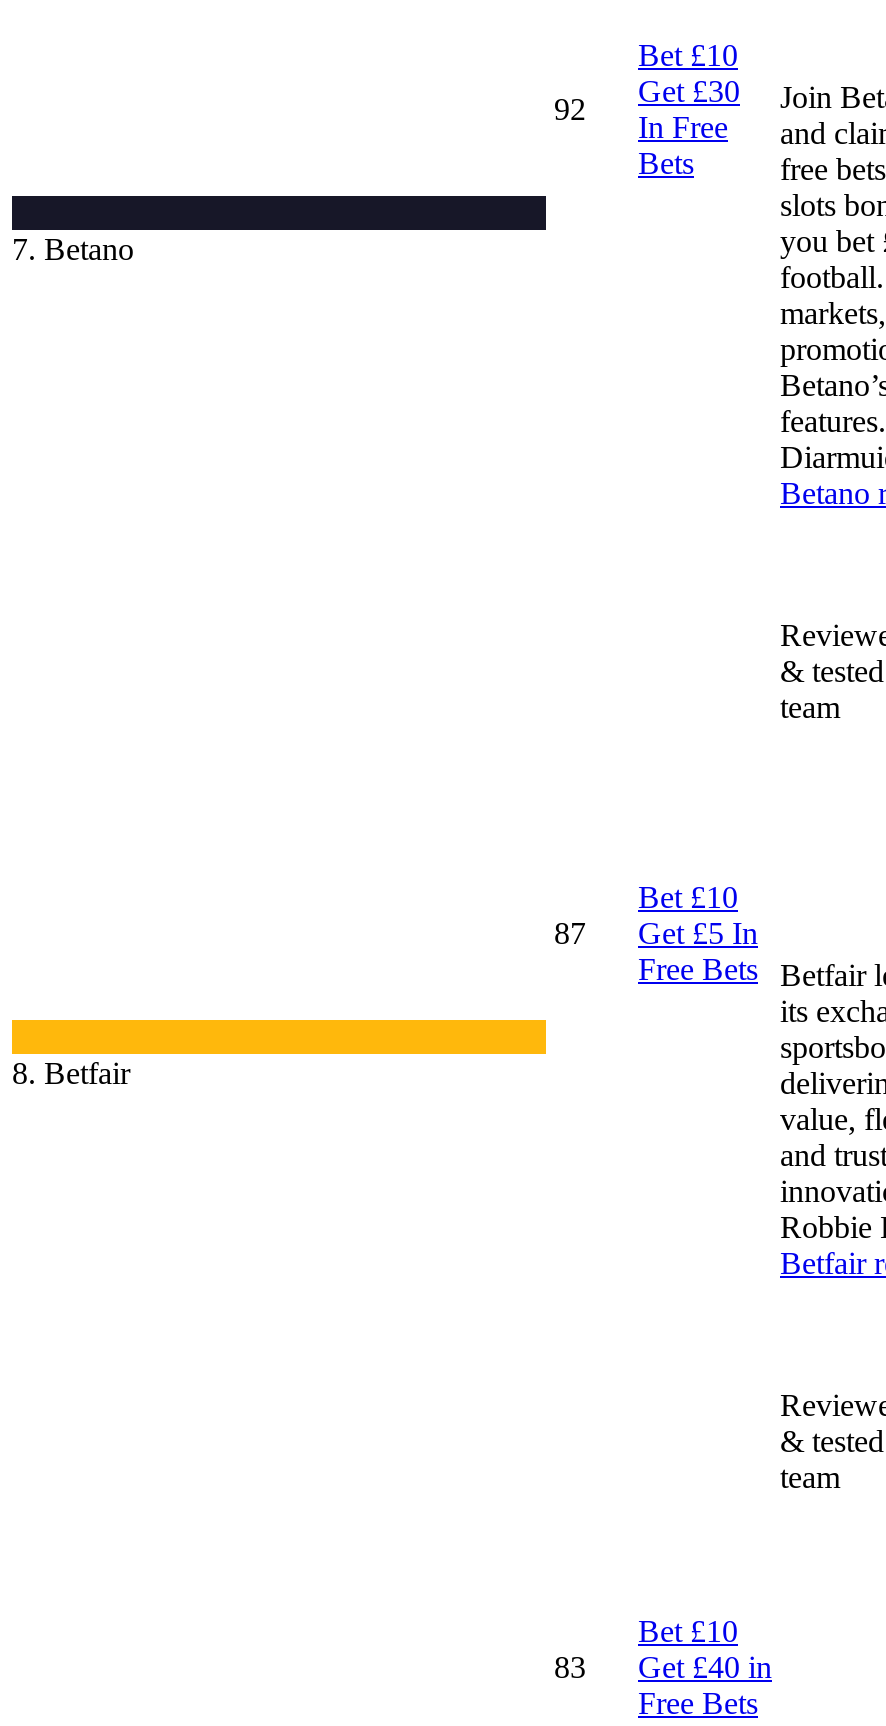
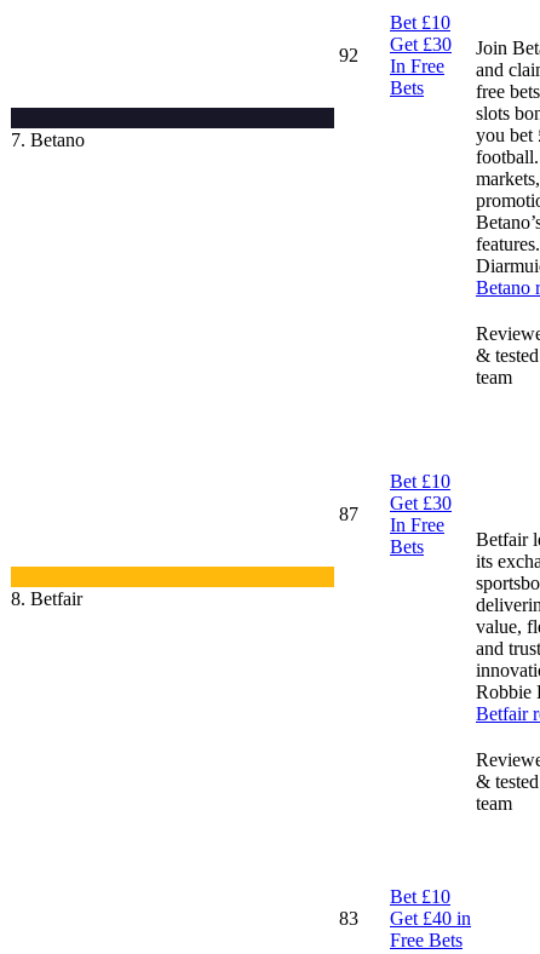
[638,916,758,986] Get £5 In | Free Bets -> [390,493,452,557] Get £30 | In Free | Bets

